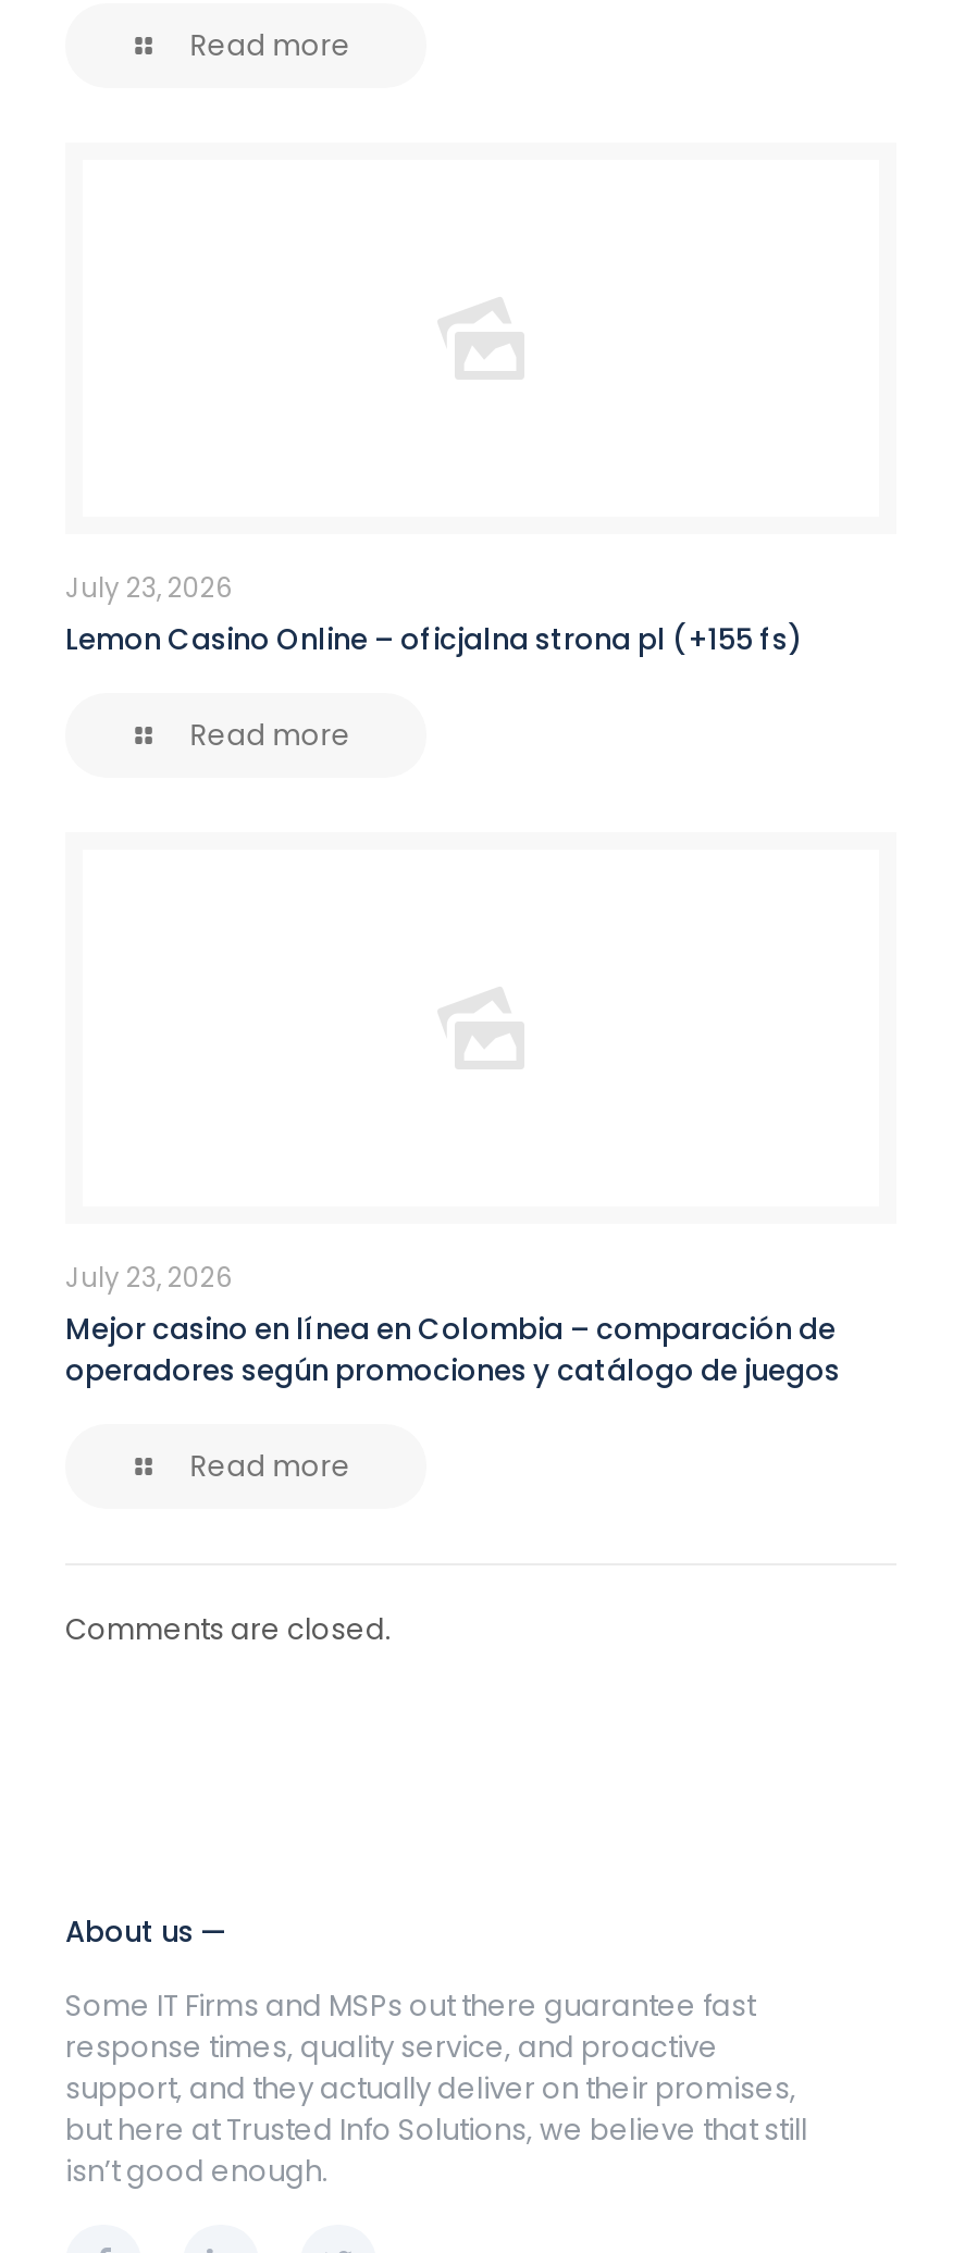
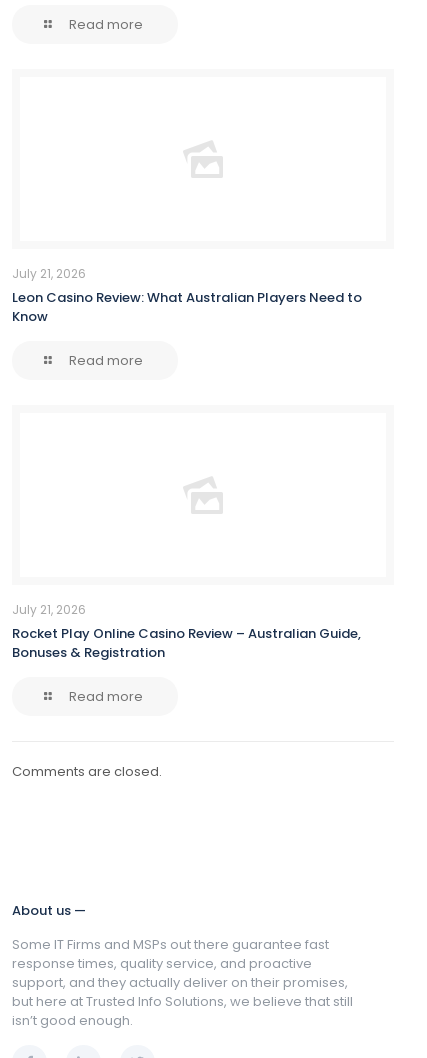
[65,570,801,661] July 23, 2026 | Lemon Casino Online – oficjalna strona pl (+155 fs) -> [12,265,362,326] July 21, 2026 | Leon Casino Review: What Australian Players Need to | Know
[65,1259,840,1392] July 23, 2026 | Mejor casino en línea en Colombia – comparación de | operadores según promociones y catálogo de juegos -> [12,601,361,662] July 21, 2026 | Rocket Play Online Casino Review – Australian Guide, | Bonuses & Registration

